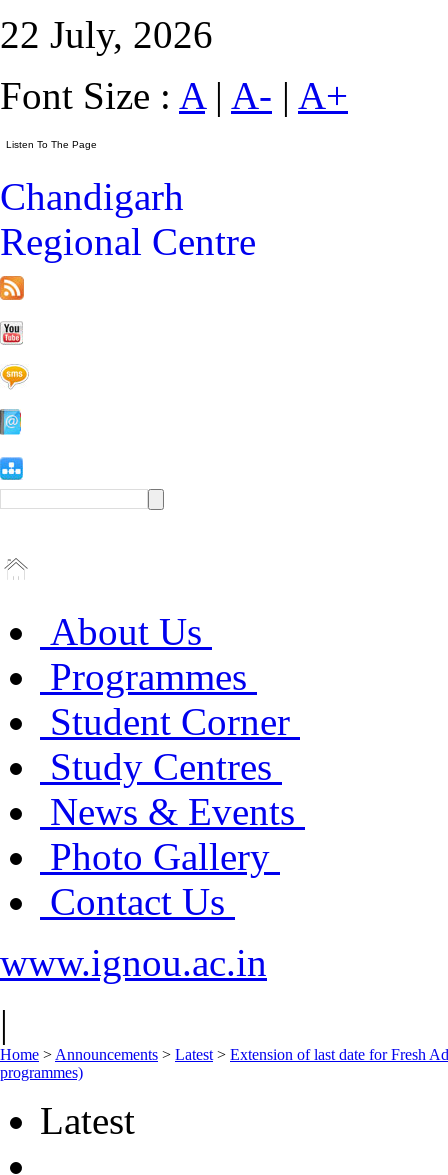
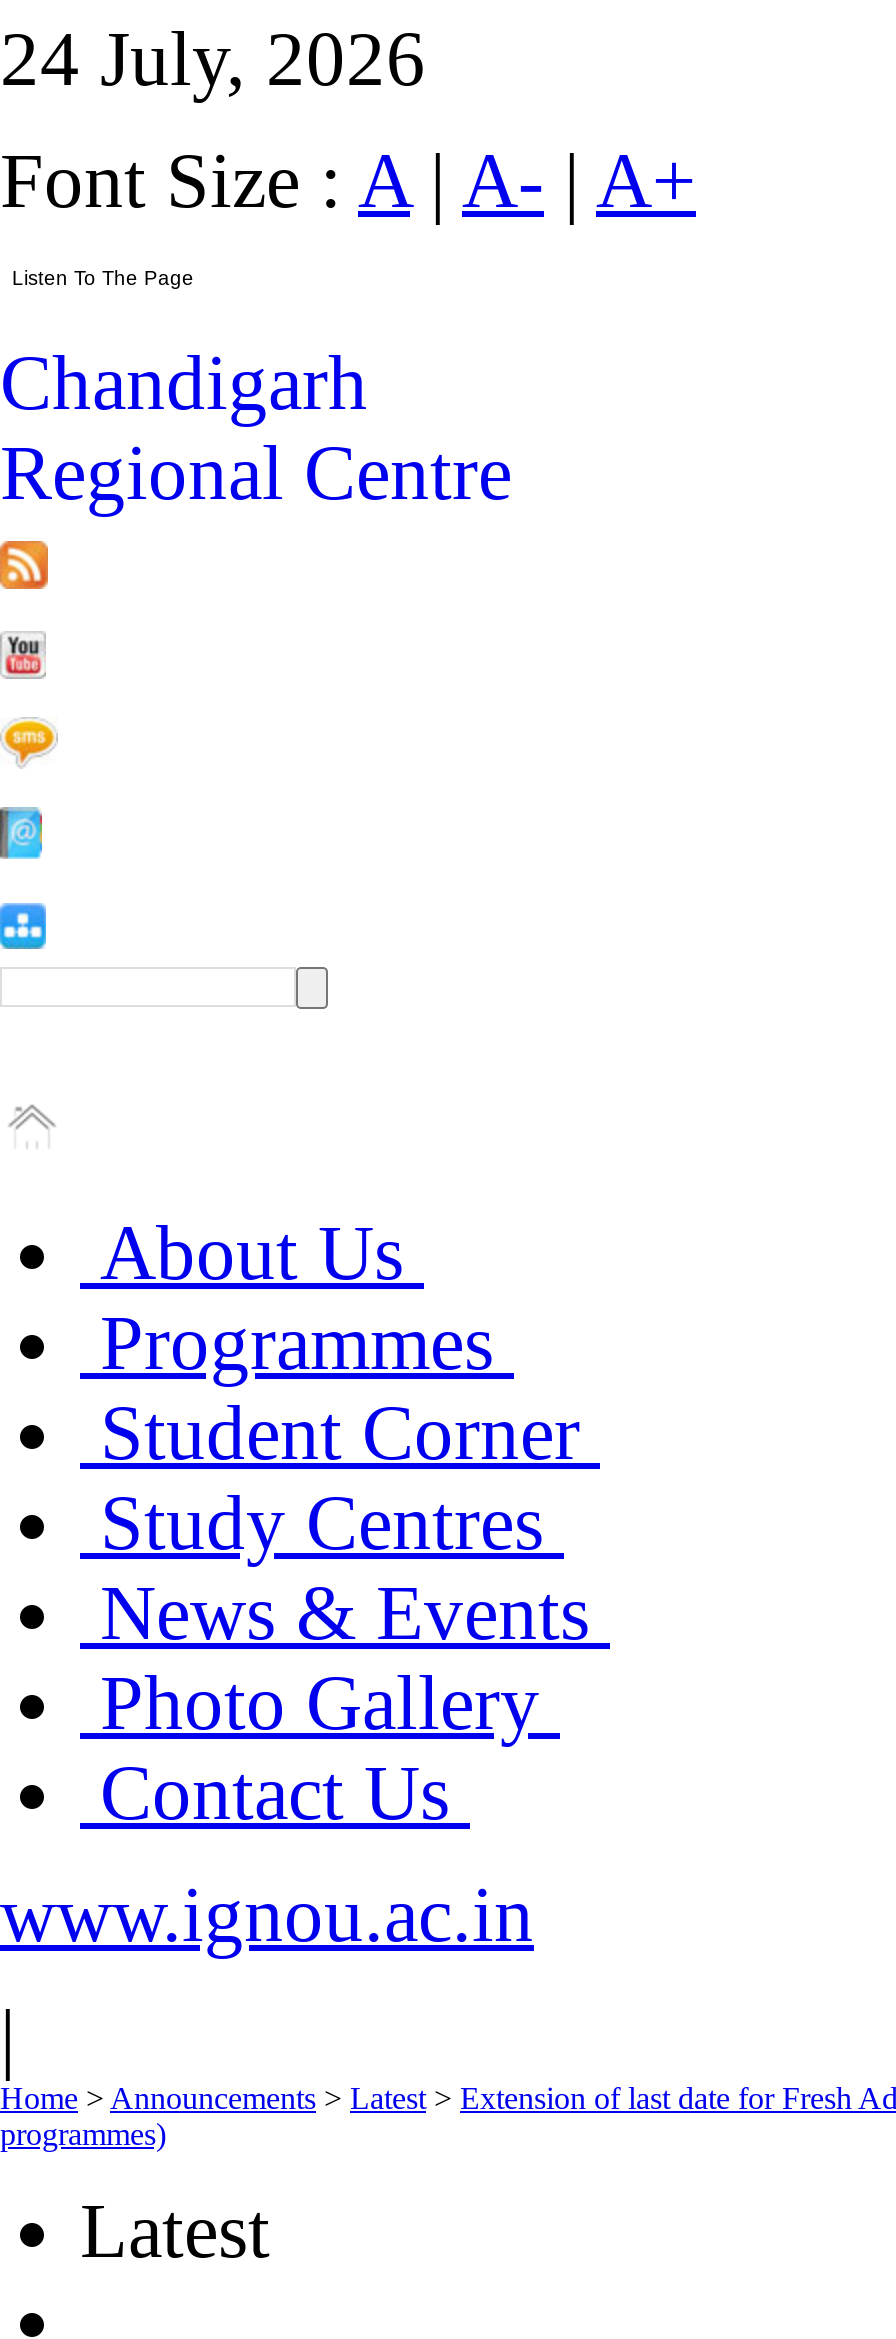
[0,13,213,56] 22 July, 2026 -> [0,15,426,101] 24 July, 2026

